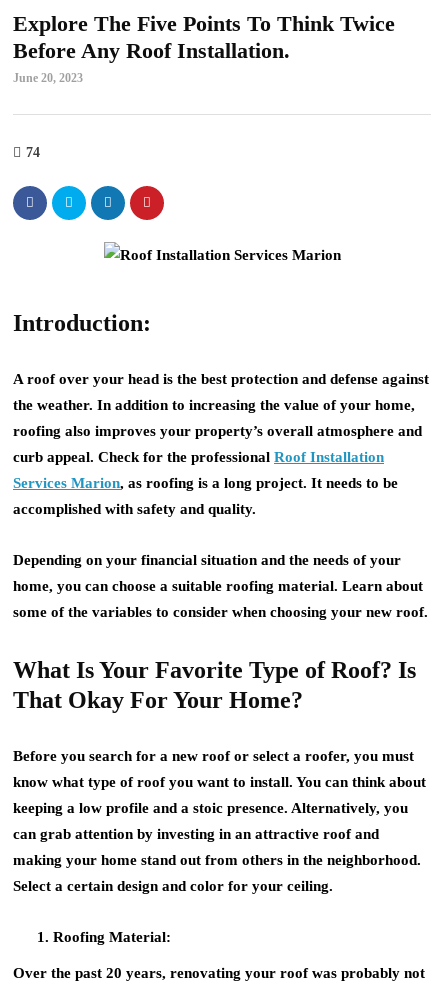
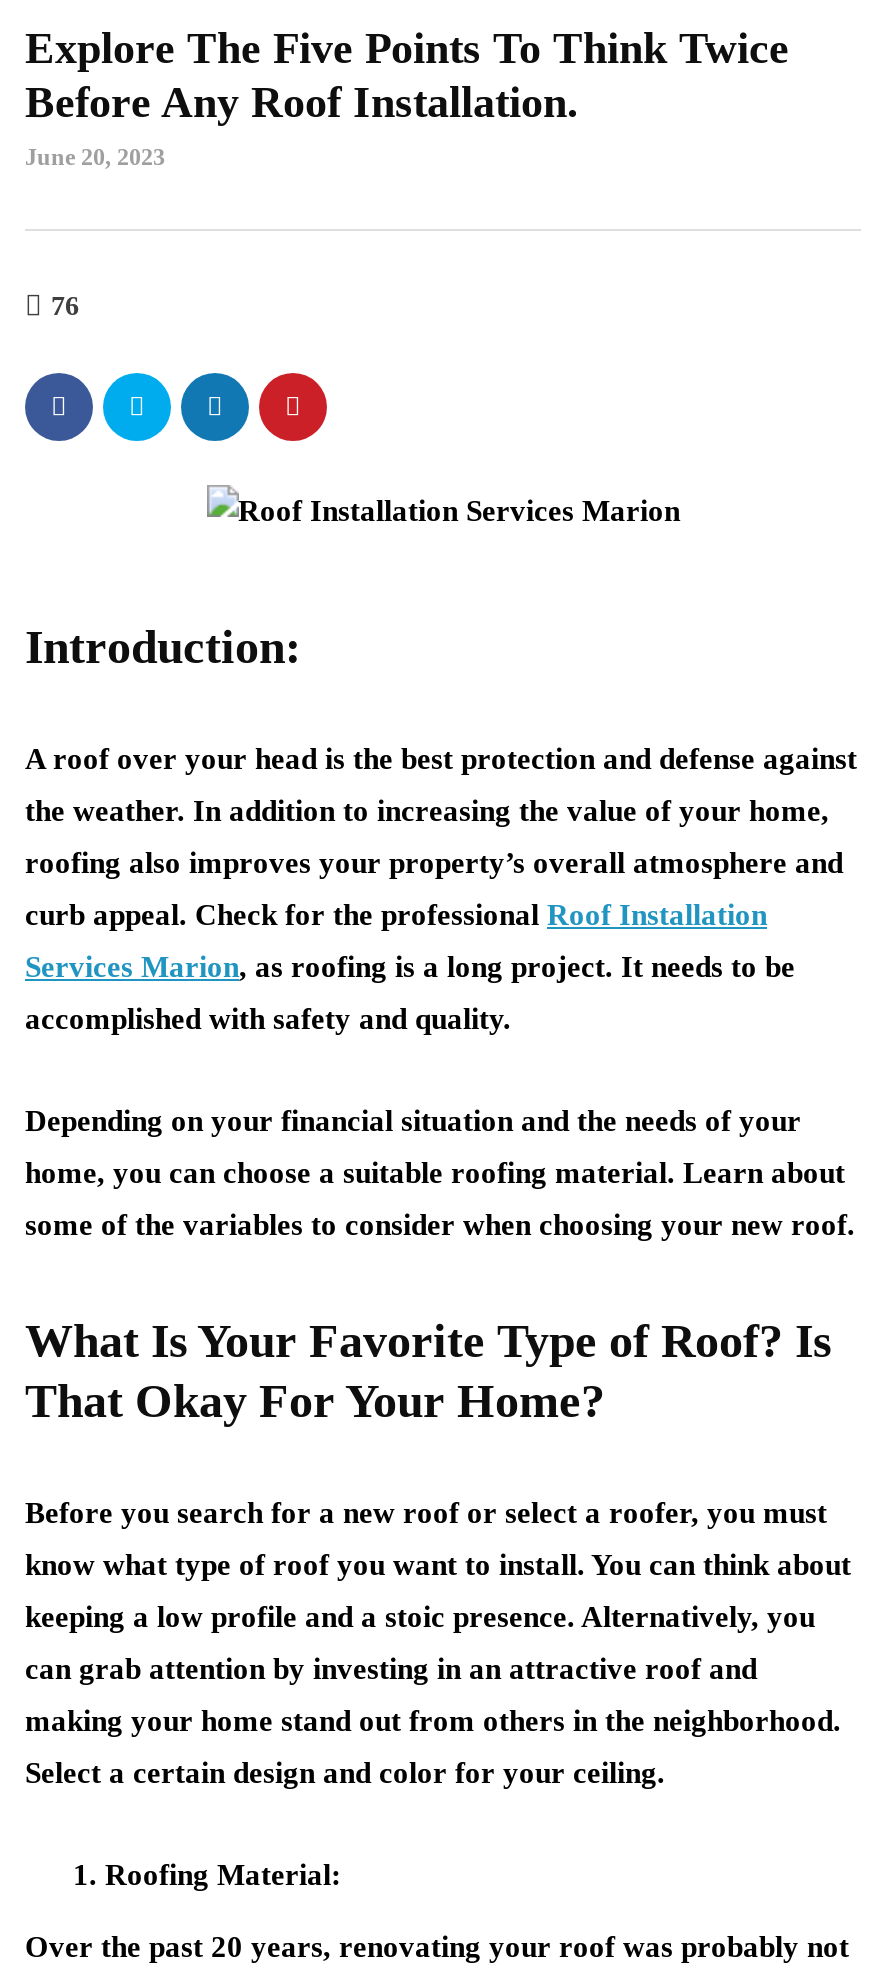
[26,145,40,160] 74 -> [51,291,79,321] 76

